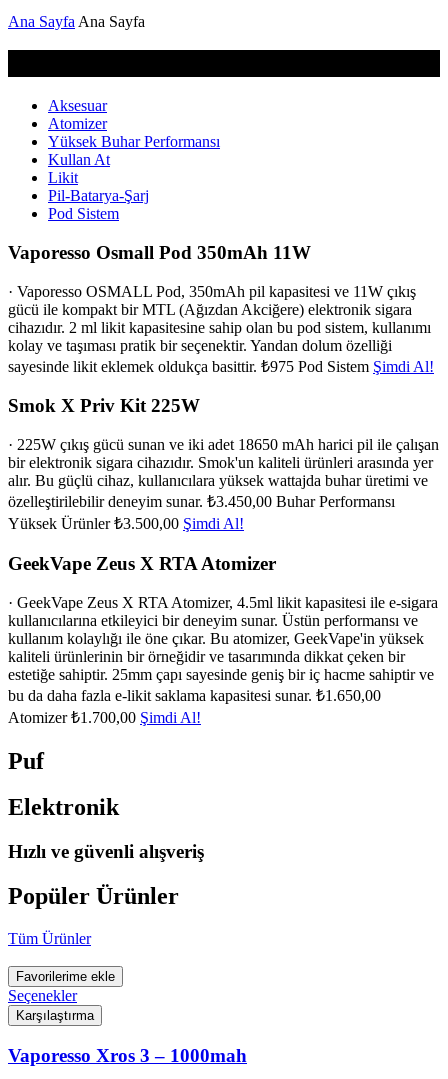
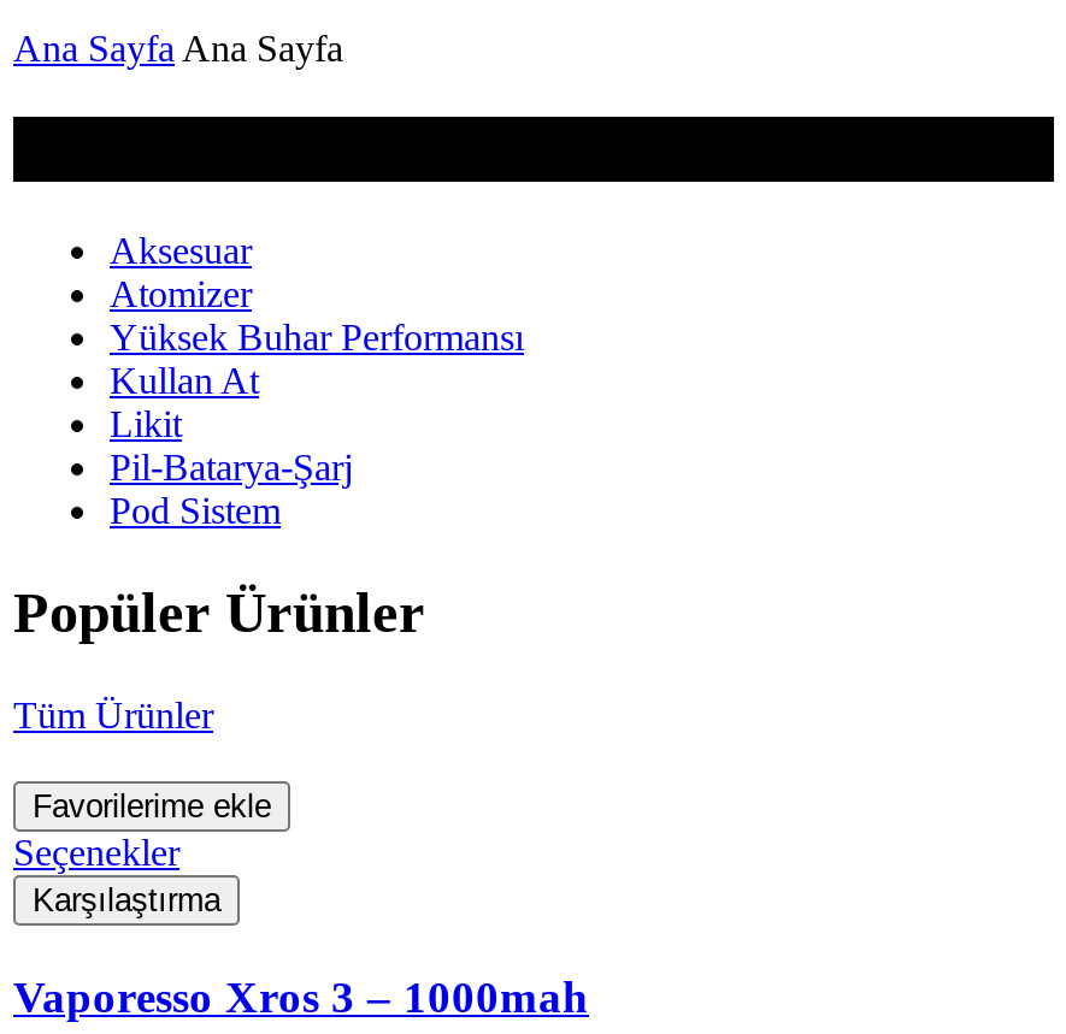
[8,242,439,862] Vaporesso Osmall Pod 350mAh 11W | · Vaporesso OSMALL Pod, 350mAh pil kapasitesi ve 11W çıkış | gücü ile kompakt bir MTL (Ağızdan Akciğere) elektronik sigara | cihazıdır. 2 ml likit kapasitesine sahip olan bu pod sistem, kullanımı | kolay ve taşıması pratik bir seçenektir. Yandan dolum özelliği | sayesinde likit eklemek oldukça basittir. ₺975 Pod Sistem Şimdi Al! | Smok X Priv Kit 225W | · 225W çıkış gücü sunan ve iki adet 18650 mAh harici pil ile çalışan | bir elektronik sigara cihazıdır. Smok'un kaliteli ürünleri arasında yer | alır. Bu güçlü cihaz, kullanıcılara yüksek wattajda buhar üretimi ve | özelleştirilebilir deneyim sunar. ₺3.450,00 Buhar Performansı | Yüksek Ürünler ₺3.500,00 Şimdi Al! | GeekVape Zeus X RTA Atomizer | · GeekVape Zeus X RTA Atomizer, 4.5ml likit kapasitesi ile e-sigara | kullanıcılarına etkileyici bir deneyim sunar. Üstün performansı ve | kullanım kolaylığı ile öne çıkar. Bu atomizer, GeekVape'in yüksek | kaliteli ürünlerinin bir örneğidir ve tasarımında dikkat çeken bir | estetiğe sahiptir. 25mm çapı sayesinde geniş bir iç hacme sahiptir ve | bu da daha fazla e-likit saklama kapasitesi sunar. ₺1.650,00 | Atomizer ₺1.700,00 Şimdi Al! | Puf | Elektronik | Hızlı ve güvenli alışveriş -> none

